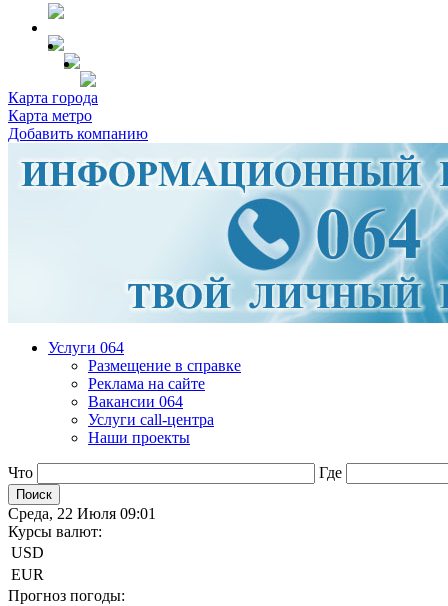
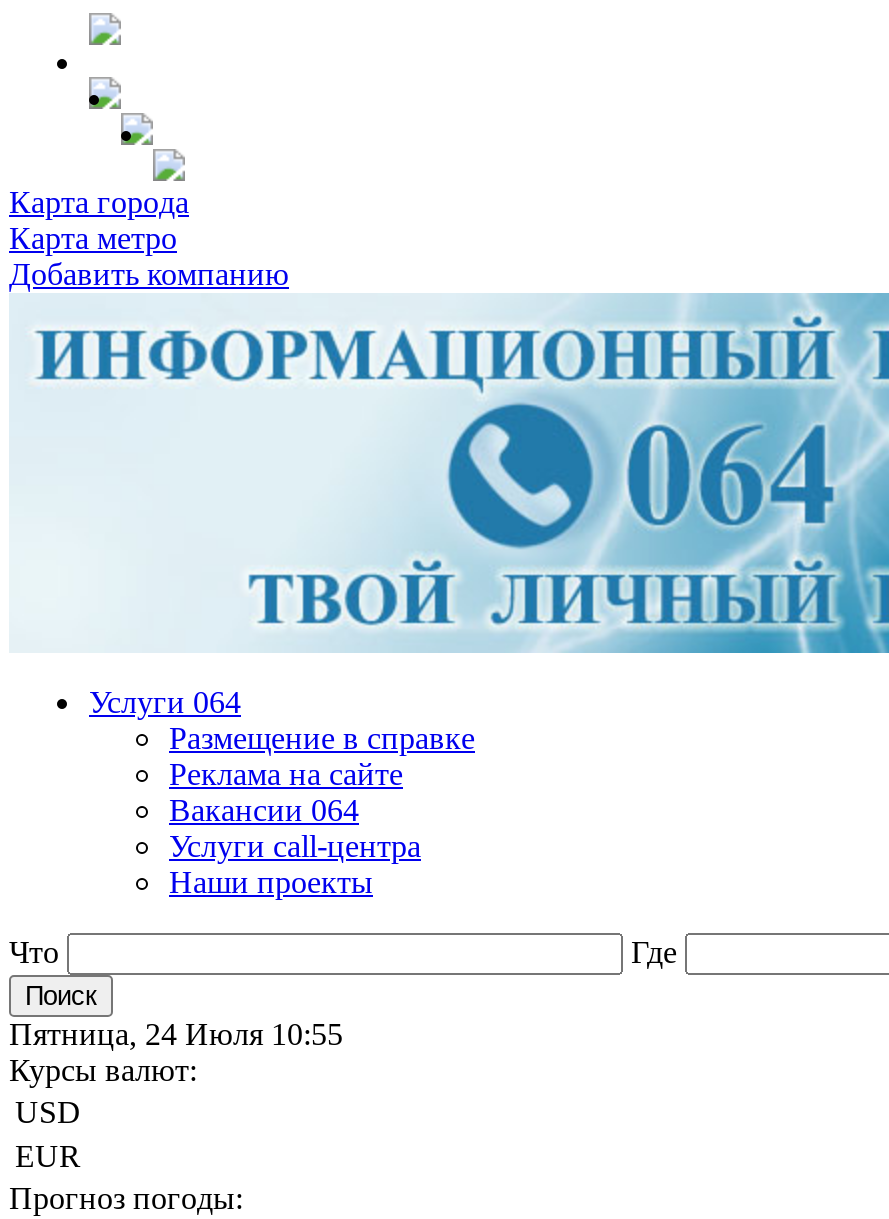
[8,505,156,522] Среда, 22 Июля 09:01 -> [9,1017,343,1051] Пятница, 24 Июля 10:55

